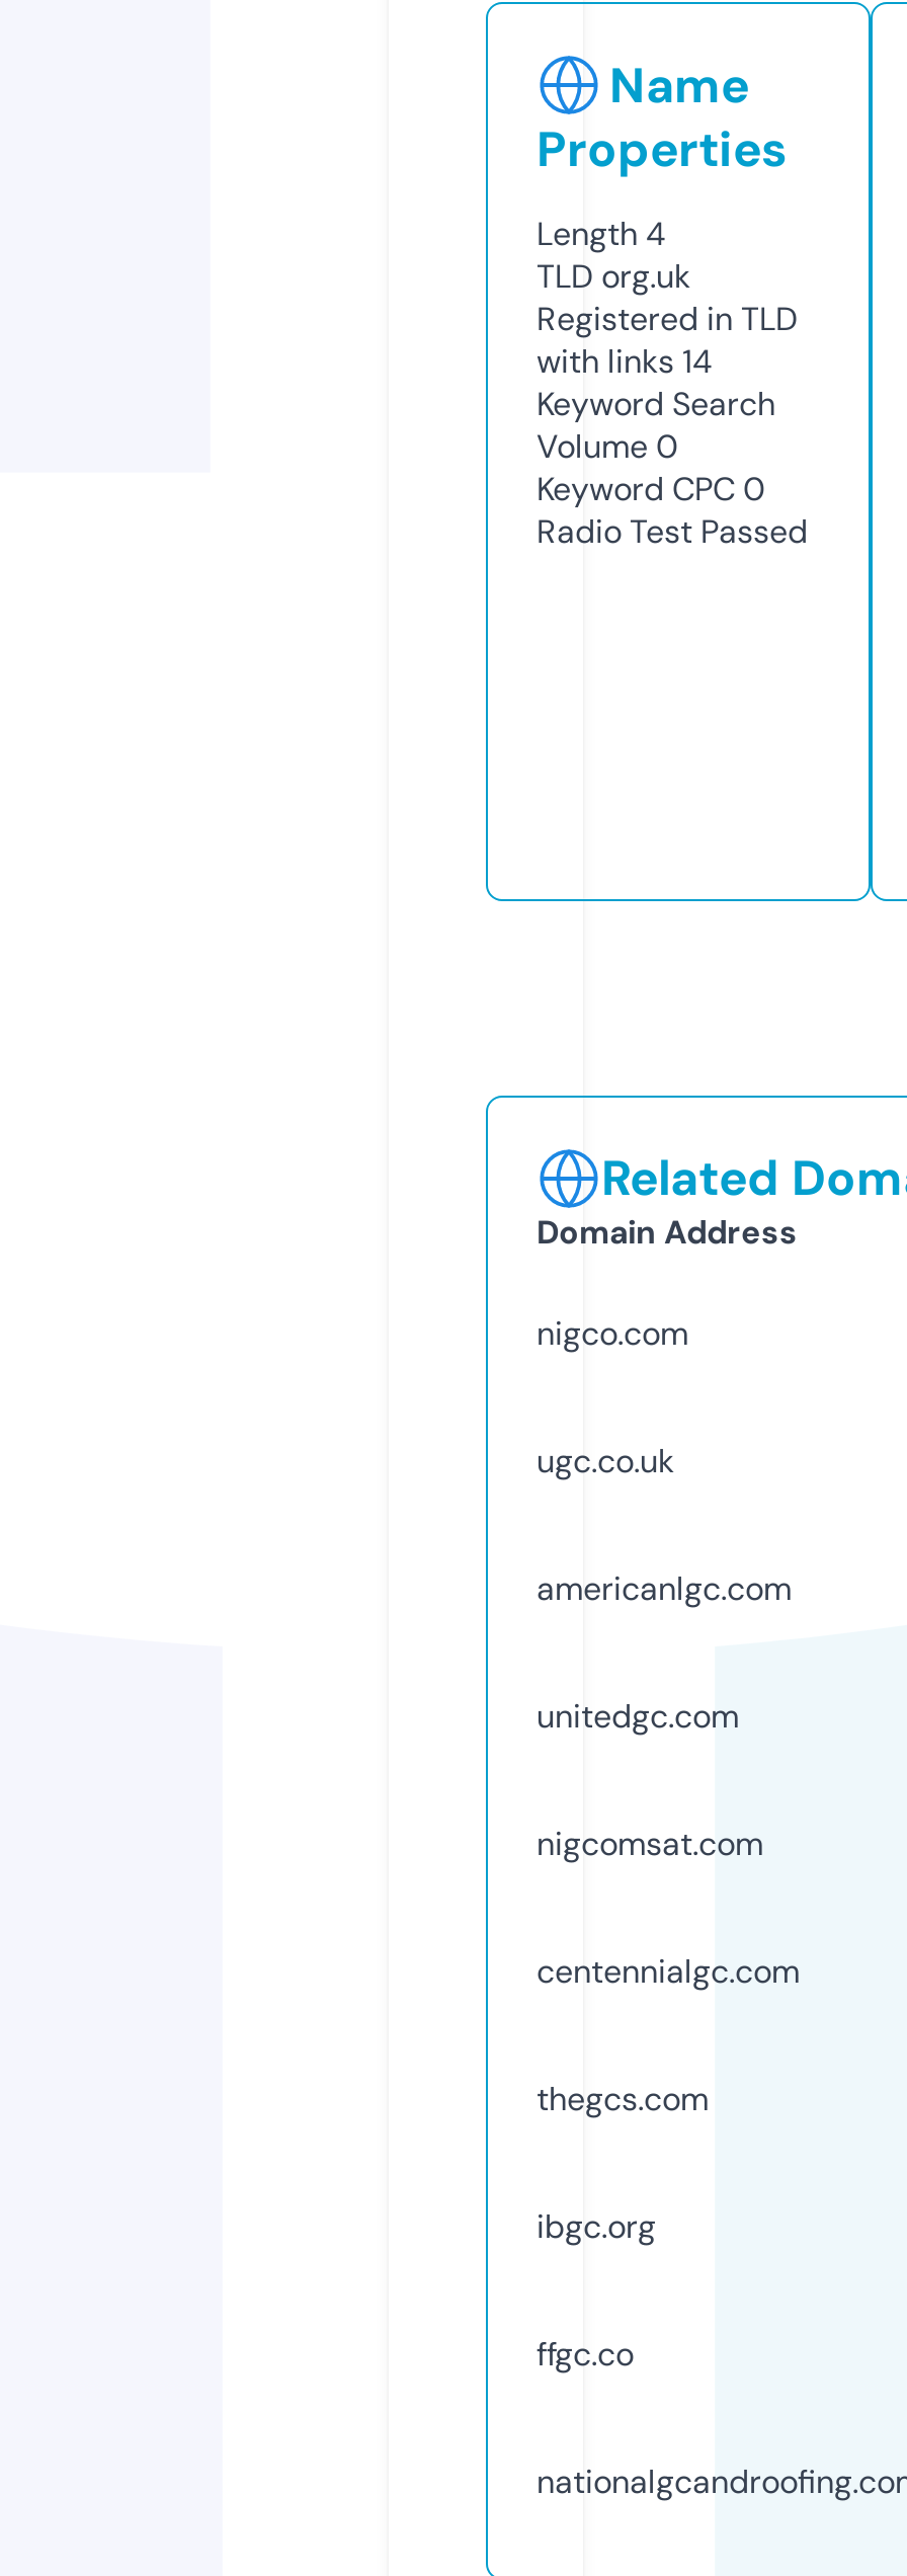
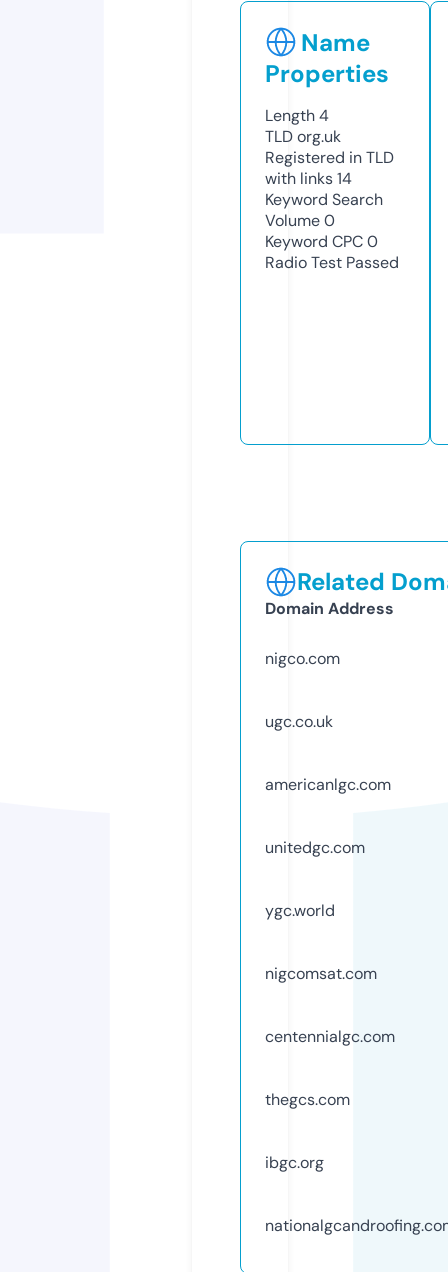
none -> [265,900,335,921] ygc.world
moved [537,1822,800,2248] -> [265,963,395,1173]: nigcomsat.com | centennialgc.com | thegcs.com | ibgc.org
[537,2333,634,2375] ffgc.co -> none

